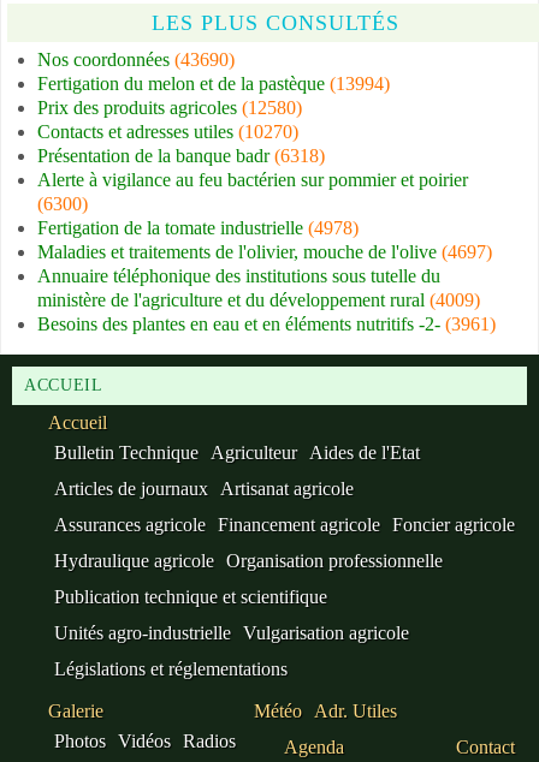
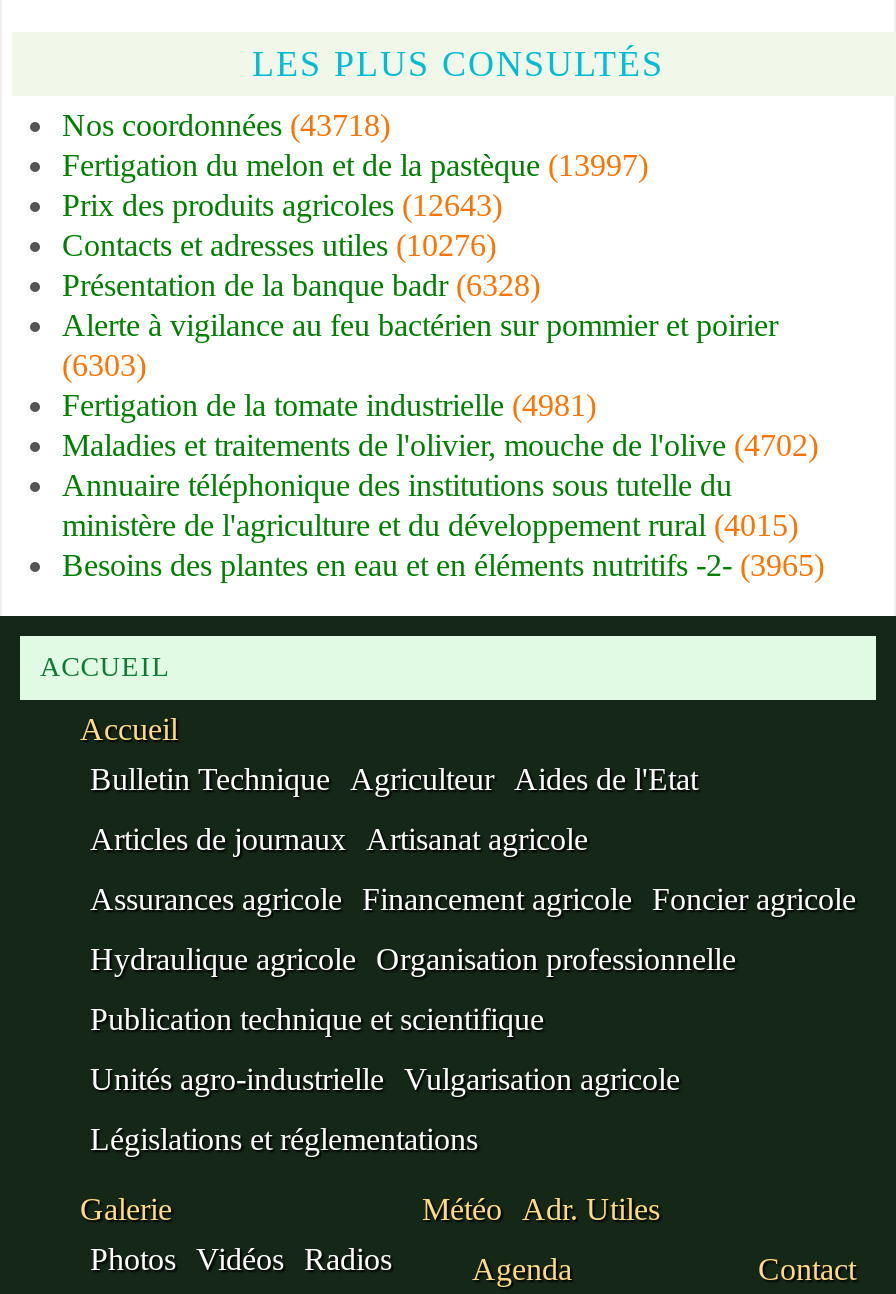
[37,49,235,70] Nos coordonnées (43690) -> [62,108,390,142] Nos coordonnées (43718)
[37,73,390,94] Fertigation du melon et de la pastèque (13994) -> [62,148,648,182] Fertigation du melon et de la pastèque (13997)
[37,97,302,118] Prix des produits agricoles (12580) -> [62,188,502,222] Prix des produits agricoles (12643)
[37,121,298,142] Contacts et adresses utiles (10270) -> [62,228,496,262] Contacts et adresses utiles (10276)
[37,145,325,166] Présentation de la banque badr (6318) -> [62,268,540,302] Présentation de la banque badr (6328)
[37,194,88,214] (6300) -> [62,348,146,382] (6303)
[37,218,359,238] Fertigation de la tomate industrielle (4978) -> [62,388,596,422] Fertigation de la tomate industrielle (4981)
[37,242,492,262] Maladies et traitements de l'olivier, mouche de l'olive (4697) -> [62,428,818,462] Maladies et traitements de l'olivier, mouche de l'olive (4702)
[37,290,480,310] ministère de l'agriculture et du développement rural (4009) -> [62,508,798,542] ministère de l'agriculture et du développement rural (4015)
[37,314,496,334] Besoins des plantes en eau et en éléments nutritifs -2- (3961) -> [62,548,824,582] Besoins des plantes en eau et en éléments nutritifs -2- (3965)

